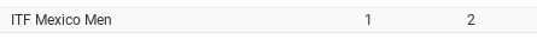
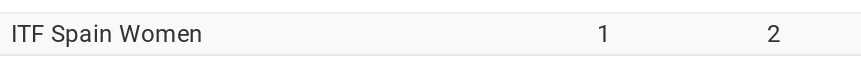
[11,12,112,28] ITF Mexico Men -> [11,20,203,48] ITF Spain Women

